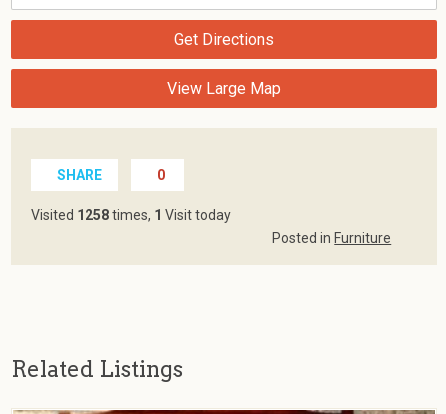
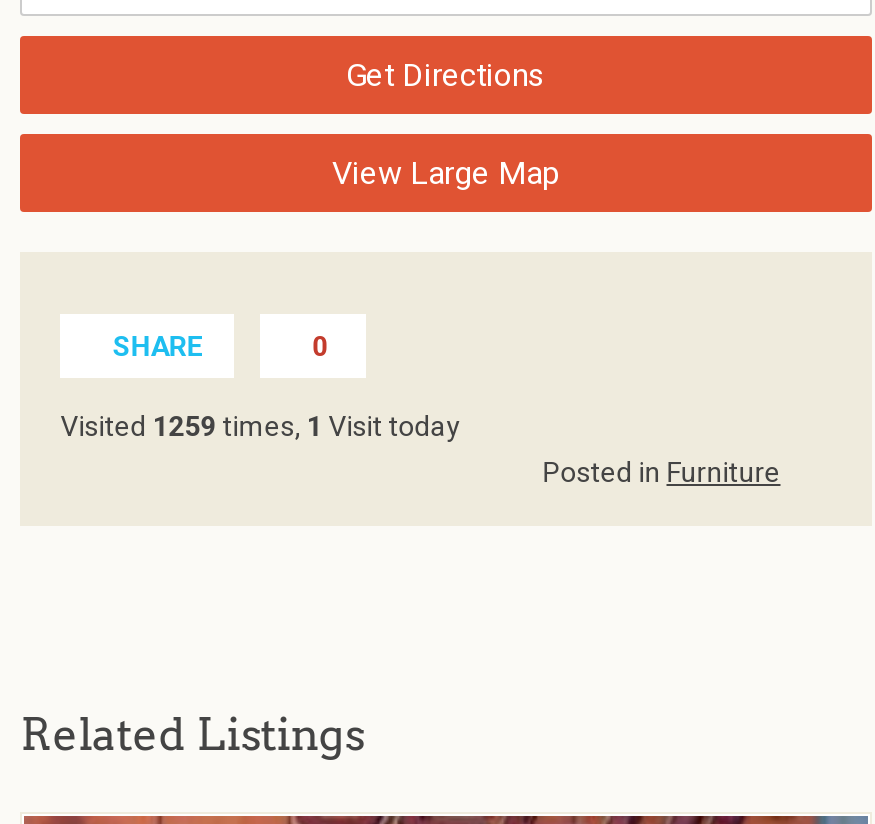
[31,207,231,223] Visited 1258 times, 1 Visit today -> [60,410,460,442] Visited 1259 times, 1 Visit today

